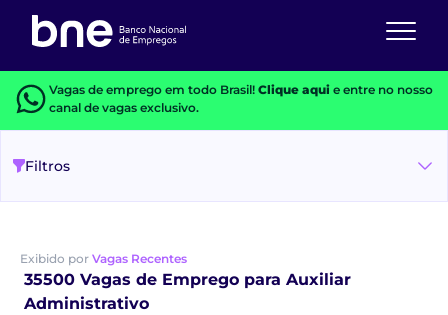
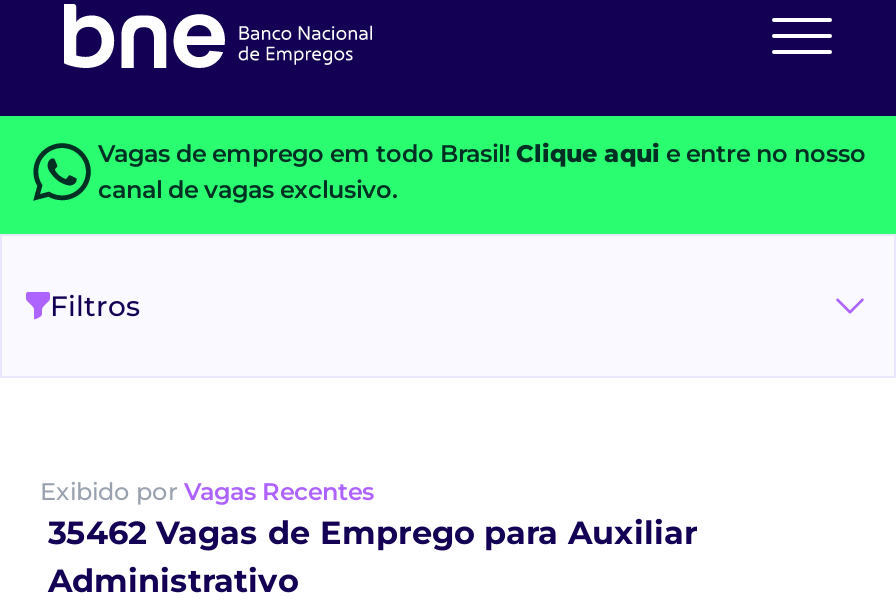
[24,270,351,289] 35500 Vagas de Emprego para Auxiliar -> [48,514,698,552] 35462 Vagas de Emprego para Auxiliar

